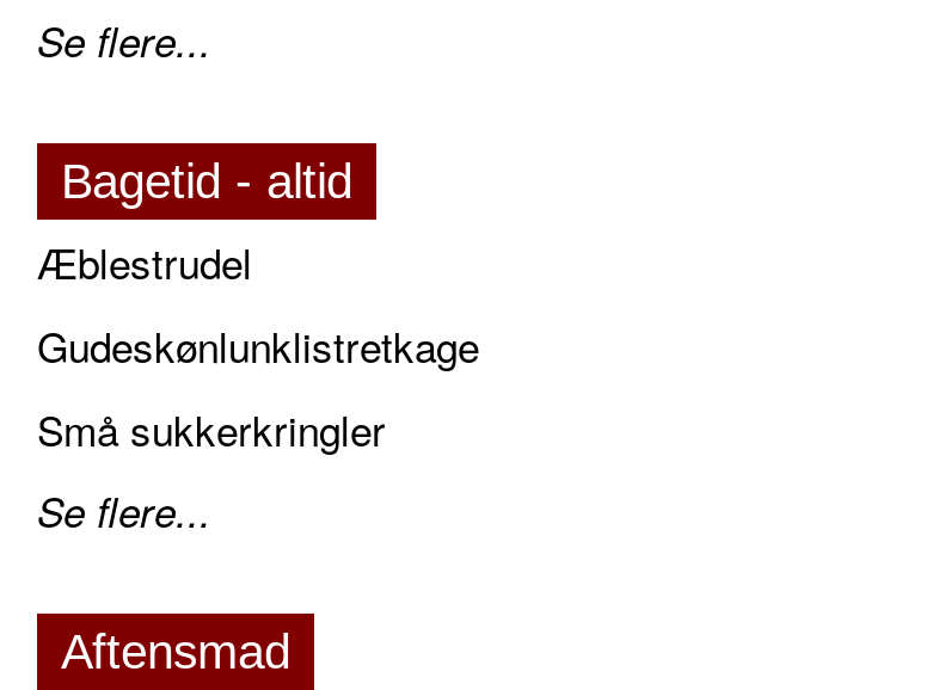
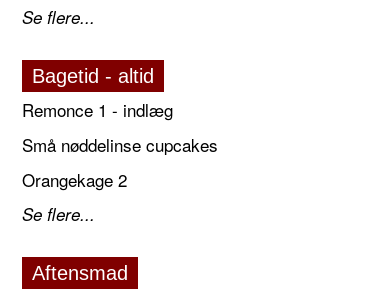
[37,232,479,459] Æblestrudel | Gudeskønlunklistretkage | Små sukkerkringler -> [22,97,218,192] Remonce 1 - indlæg | Små nøddelinse cupcakes | Orangekage 2

